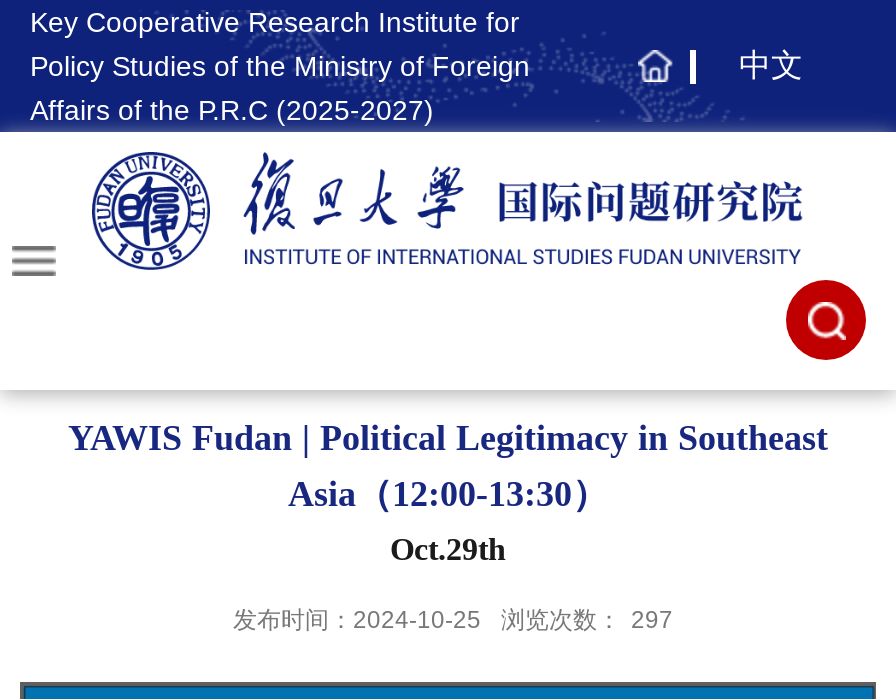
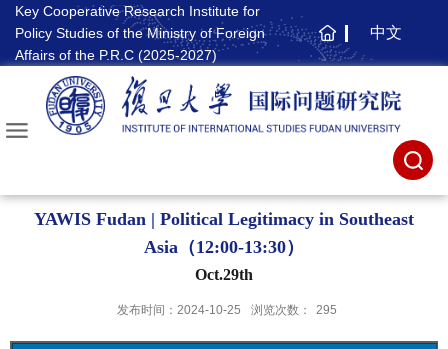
[233,606,673,634] 发布时间：2024-10-25 浏览次数： 297 -> [116,303,336,317] 发布时间：2024-10-25 浏览次数： 295

